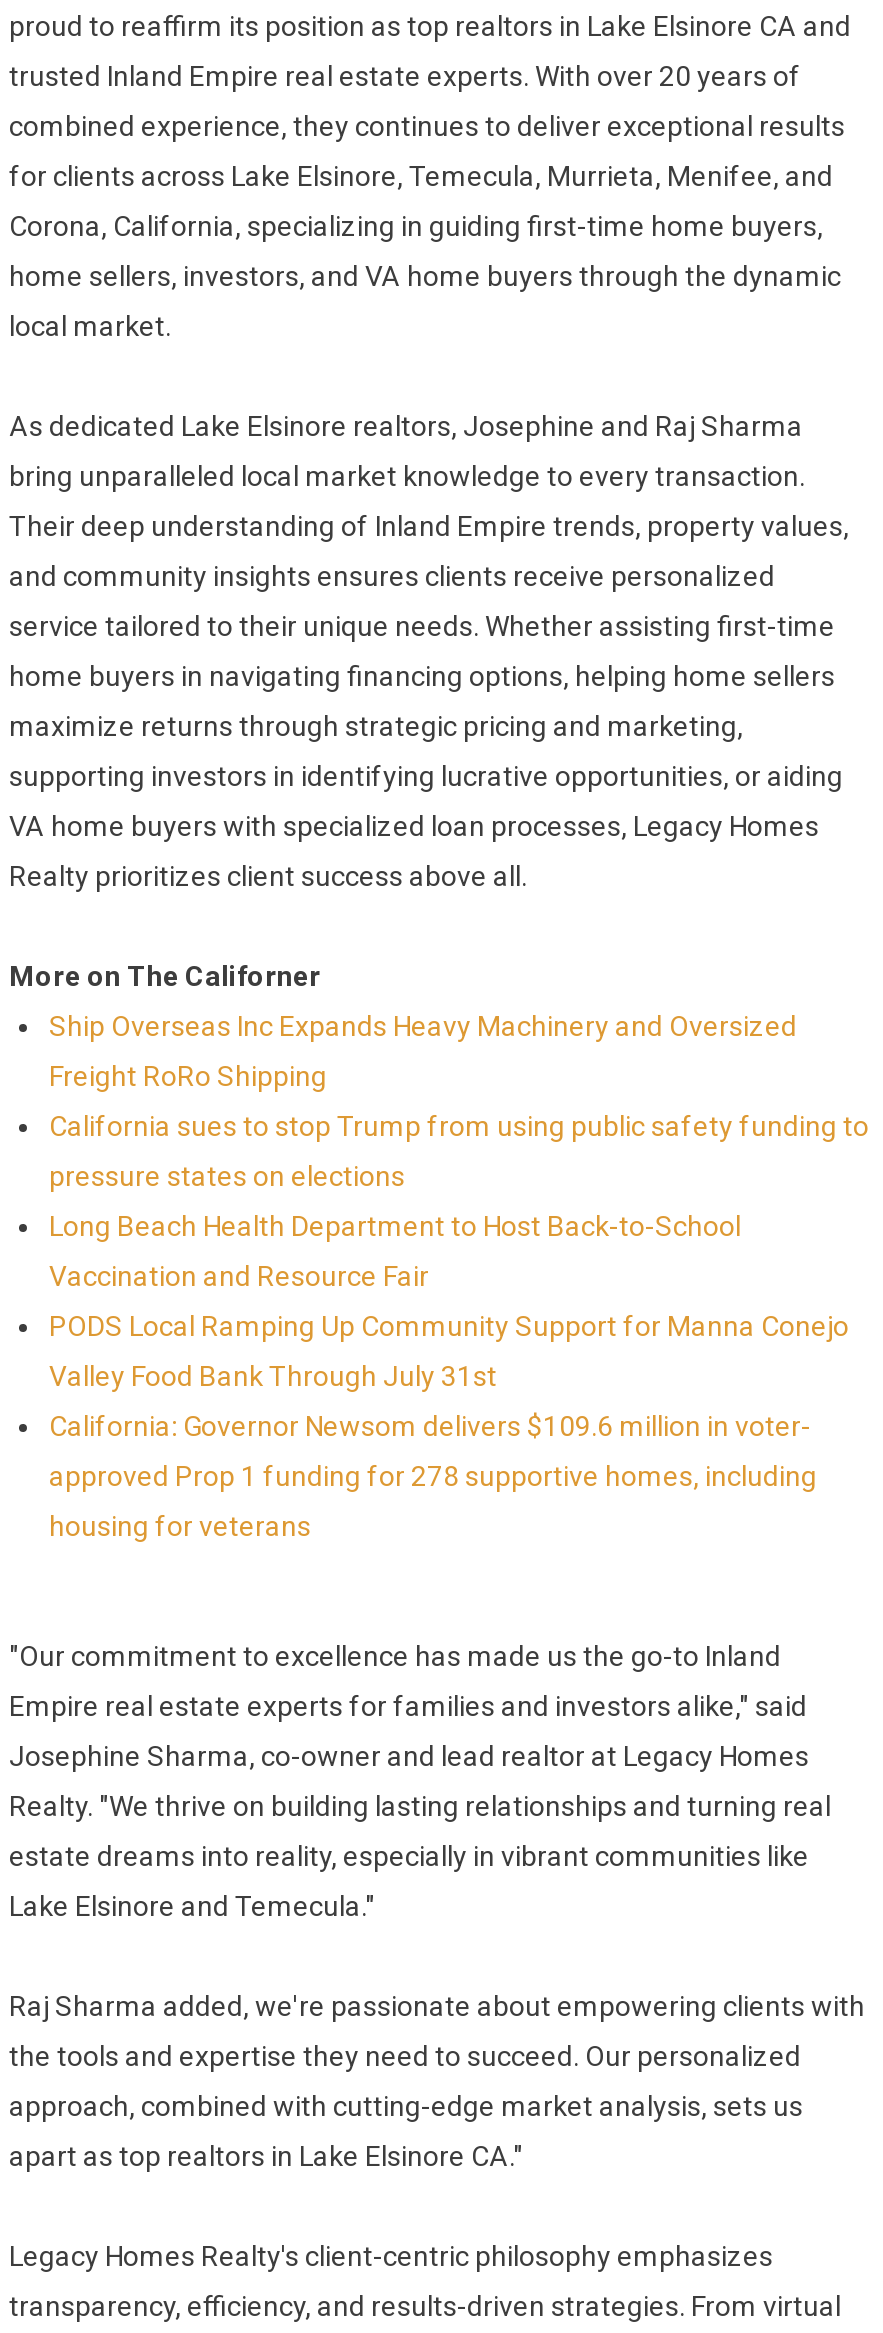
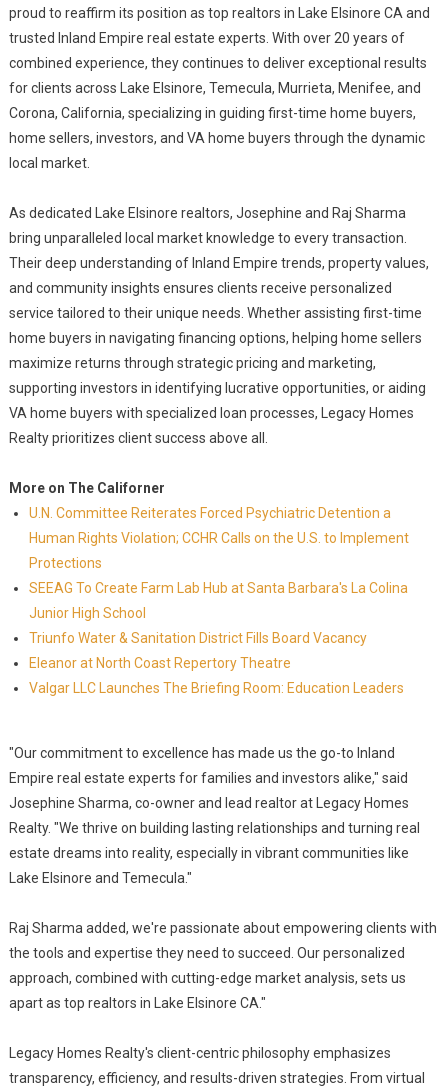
[49,1010,869,1542] Ship Overseas Inc Expands Heavy Machinery and Oversized | Freight RoRo Shipping | California sues to stop Trump from using public safety funding to | pressure states on elections | Long Beach Health Department to Host Back-to-School | Vaccination and Resource Fair | PODS Local Ramping Up Community Support for Manna Conejo | Valley Food Bank Through July 31st | California: Governor Newsom delivers $109.6 million in voter- | approved Prop 1 funding for 278 supportive homes, including | housing for veterans -> [29,505,409,696] U.N. Committee Reiterates Forced Psychiatric Detention a | Human Rights Violation; CCHR Calls on the U.S. to Implement | Protections | SEEAG To Create Farm Lab Hub at Santa Barbara's La Colina | Junior High School | Triunfo Water & Sanitation District Fills Board Vacancy | Eleanor at North Coast Repertory Theatre | Valgar LLC Launches The Briefing Room: Education Leaders

